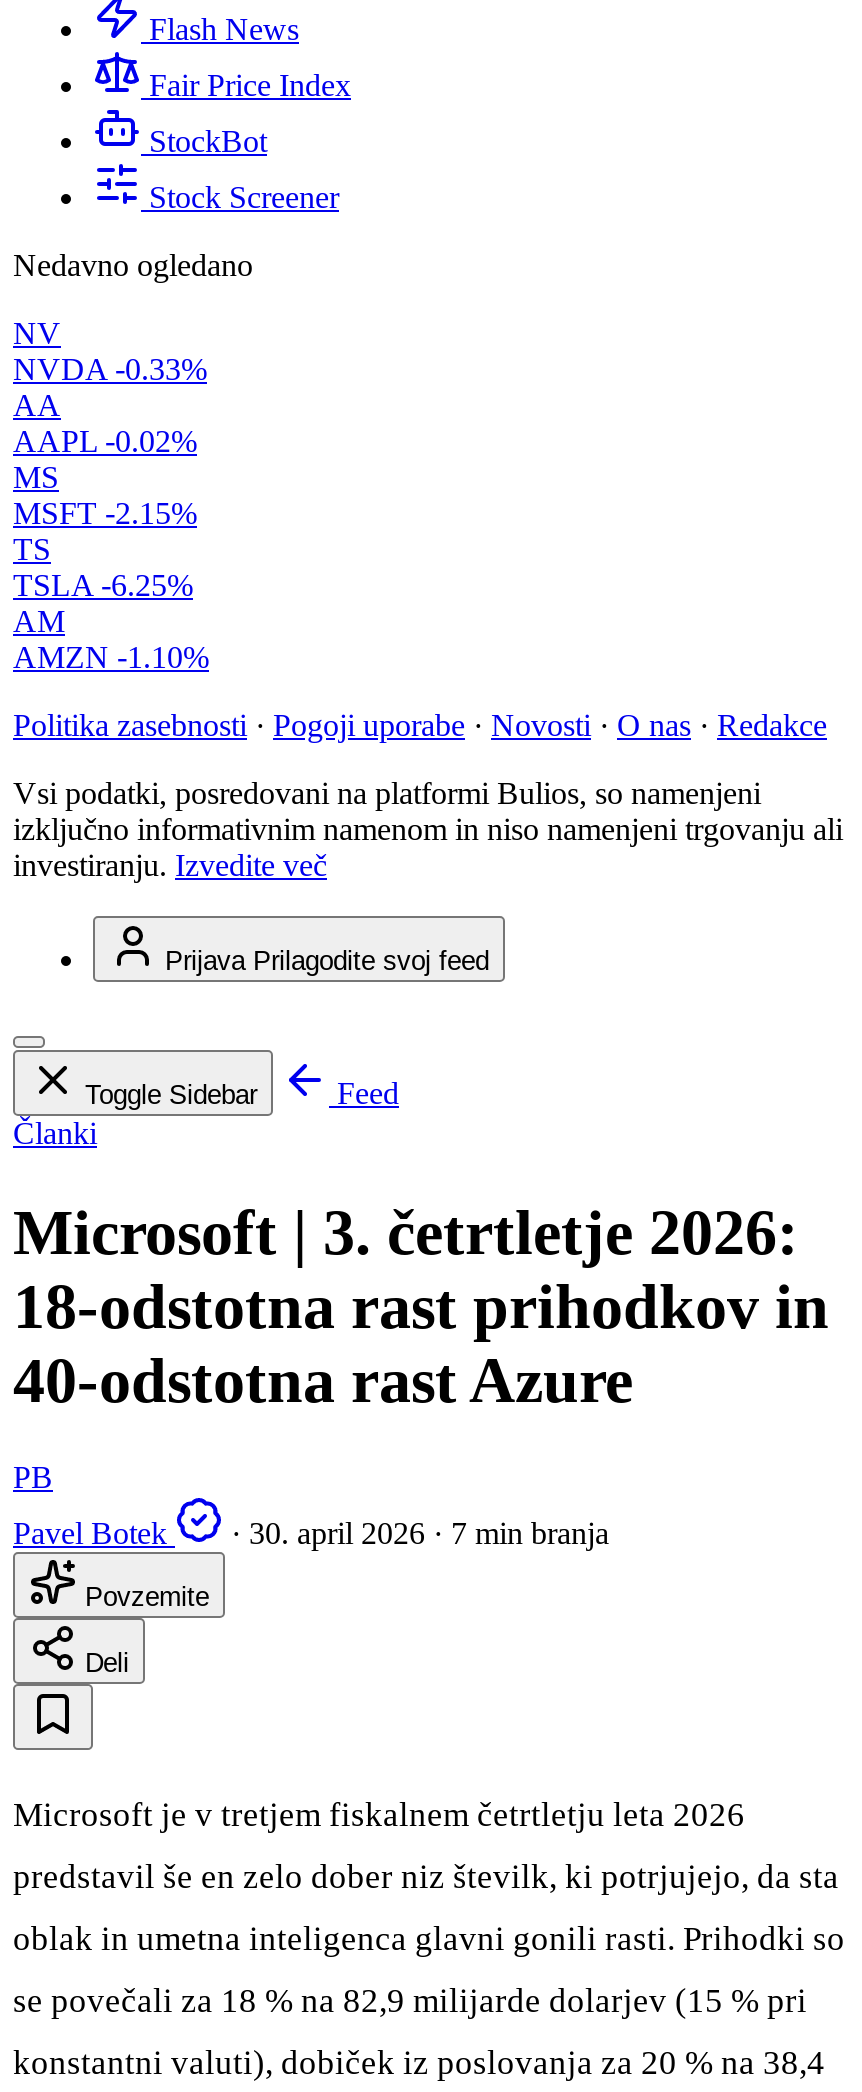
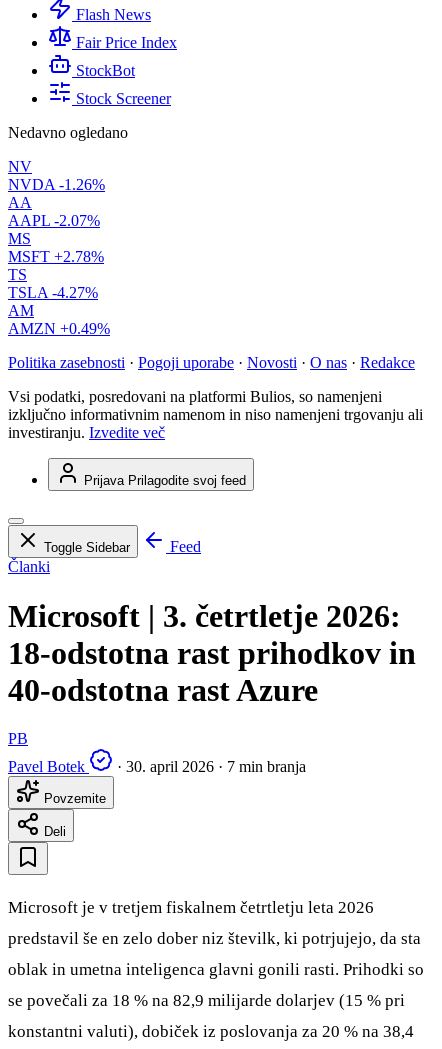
[13,352,207,386] NVDA -0.33% -> [8,176,105,193] NVDA -1.26%
[13,424,197,458] AAPL -0.02% -> [8,212,100,229] AAPL -2.07%
[13,496,197,530] MSFT -2.15% -> [8,248,104,265] MSFT +2.78%
[13,568,193,602] TSLA -6.25% -> [8,284,98,301] TSLA -4.27%
[13,640,209,674] AMZN -1.10% -> [8,320,110,337] AMZN +0.49%

